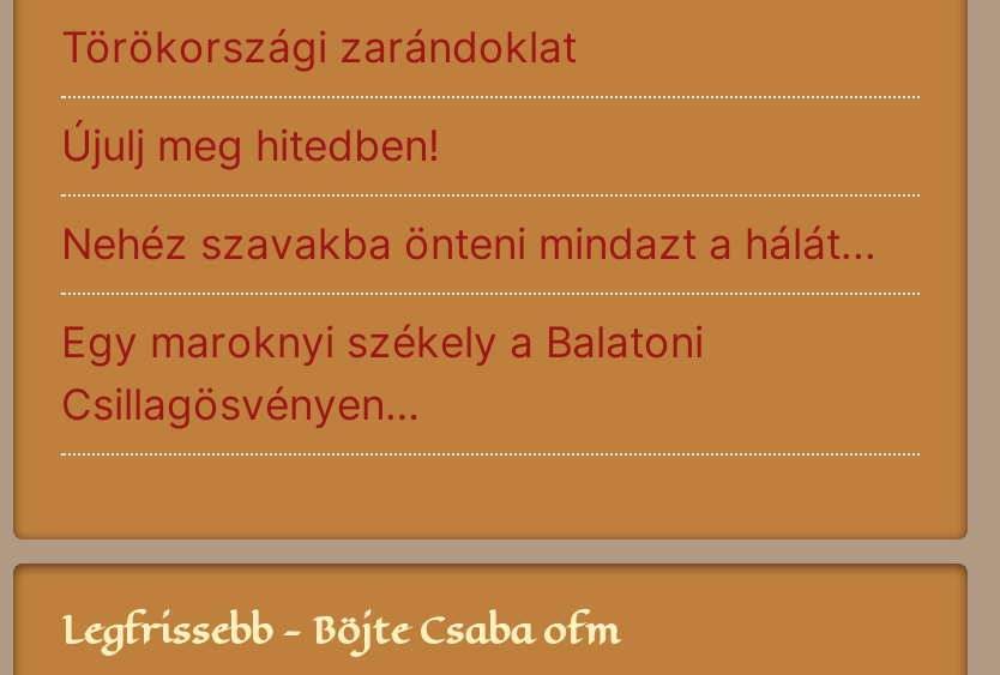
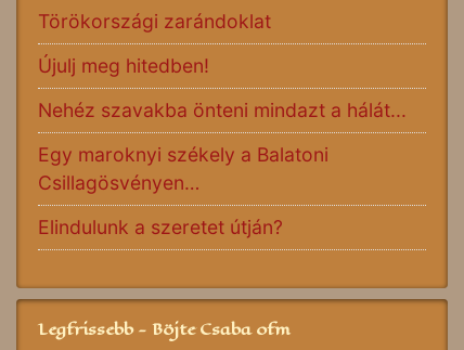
none -> [38,216,283,238] Elindulunk a szeretet útján?

